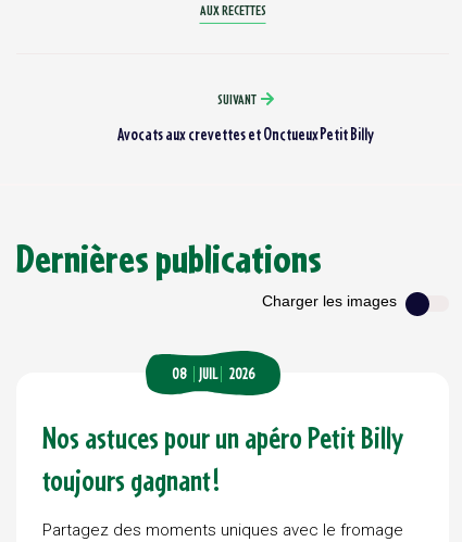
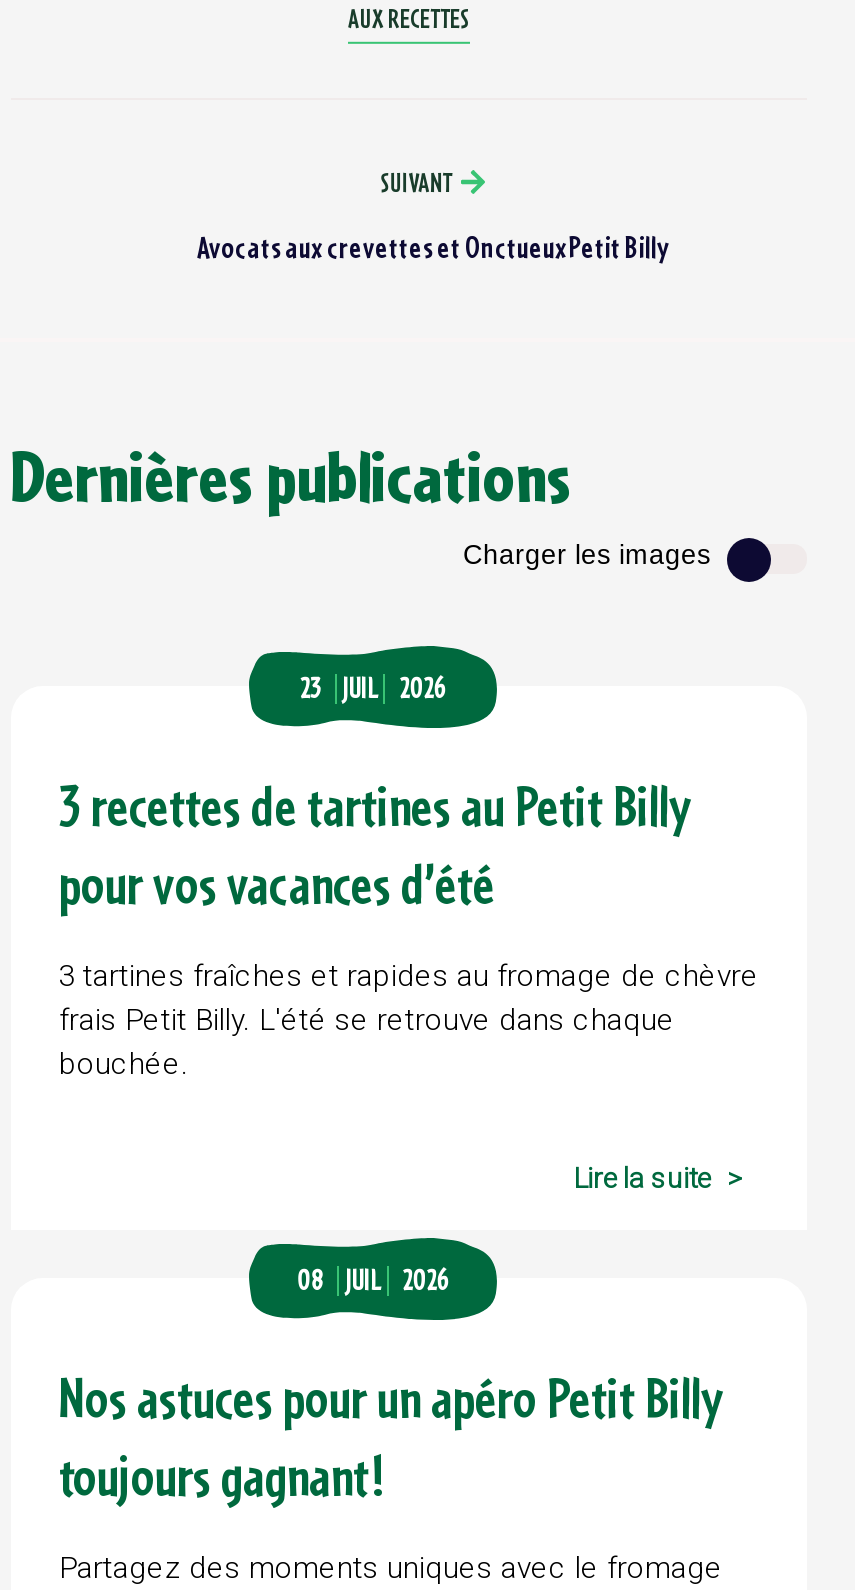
none -> [59,671,759,1194] 23 | JUIL | 2026 | 3 recettes de tartines au Petit Billy | pour vos vacances d’été | 3 tartines fraîches et rapides au fromage de chèvre | frais Petit Billy. L'été se retrouve dans chaque | bouchée. | Lire la suite

